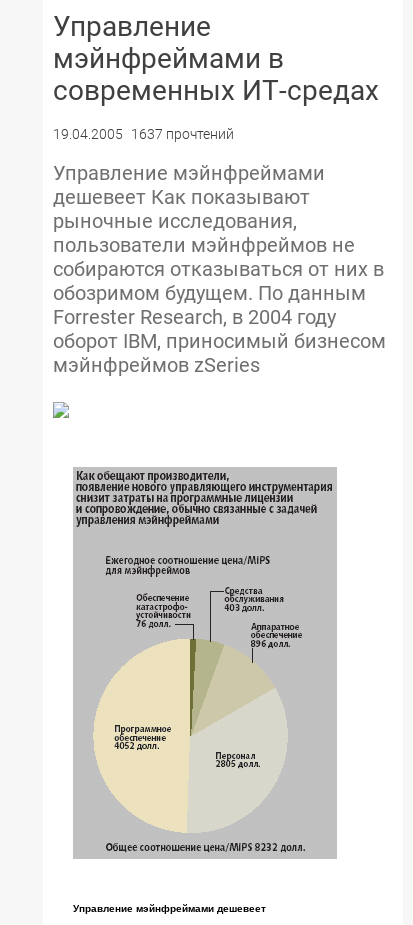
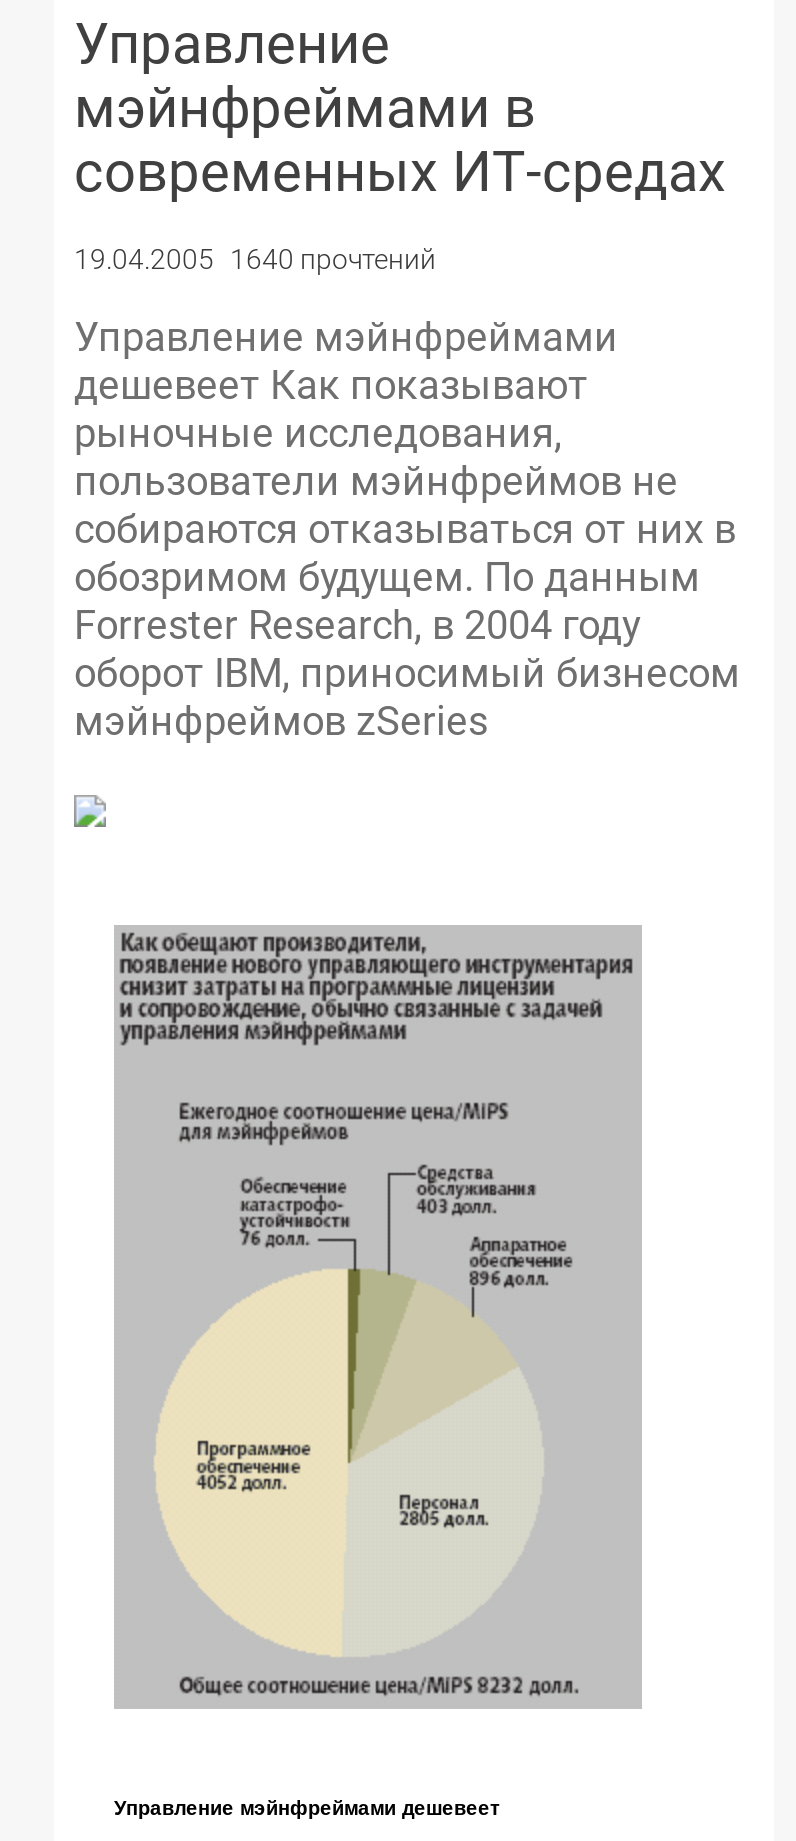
[53,126,234,142] 19.04.2005 1637 прочтений -> [74,243,436,275] 19.04.2005 1640 прочтений

